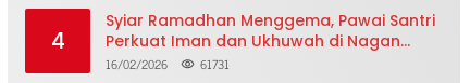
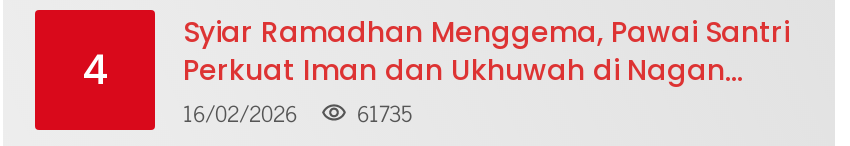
[200,54,230,74] 61731 -> [357,95,413,131] 61735

